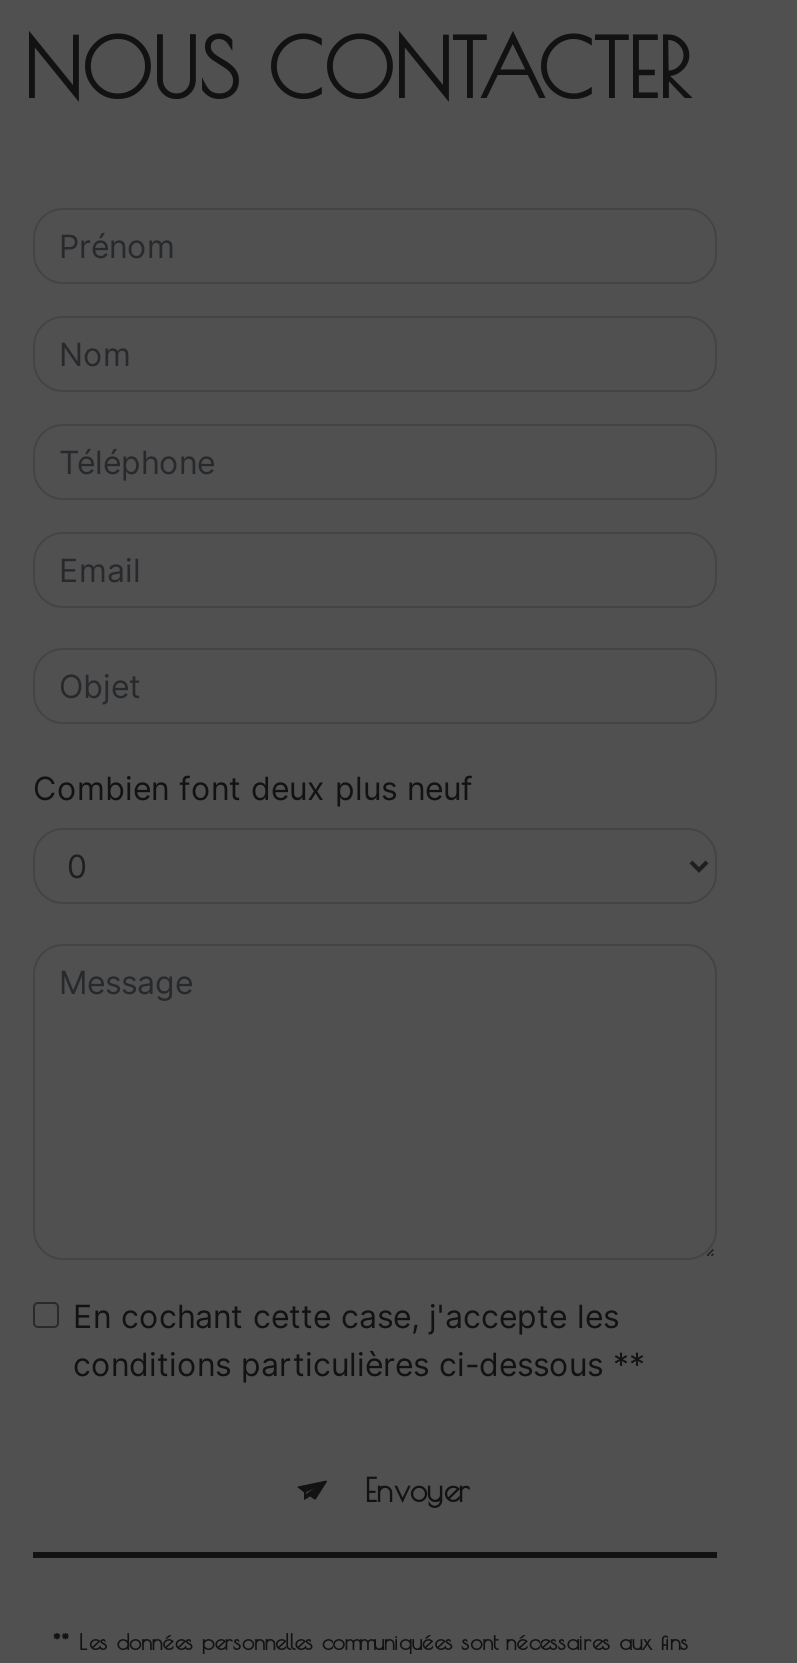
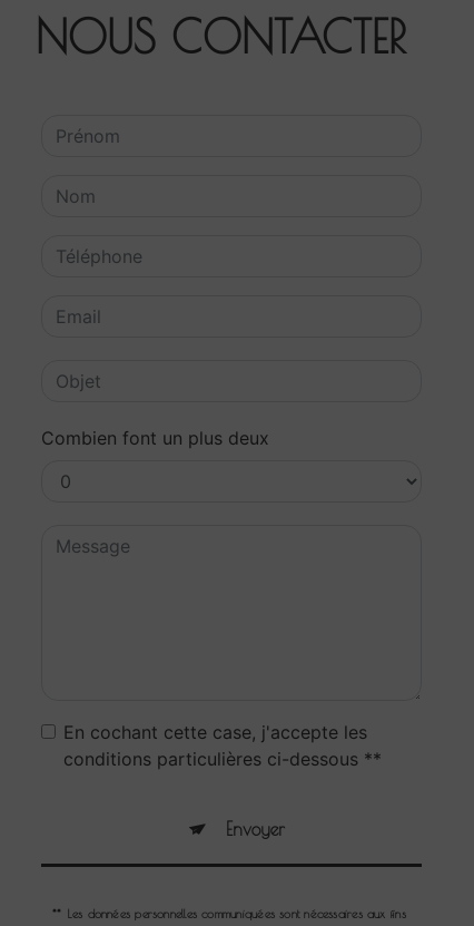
[33,768,473,808] Combien font deux plus neuf -> [41,427,269,449] Combien font un plus deux

